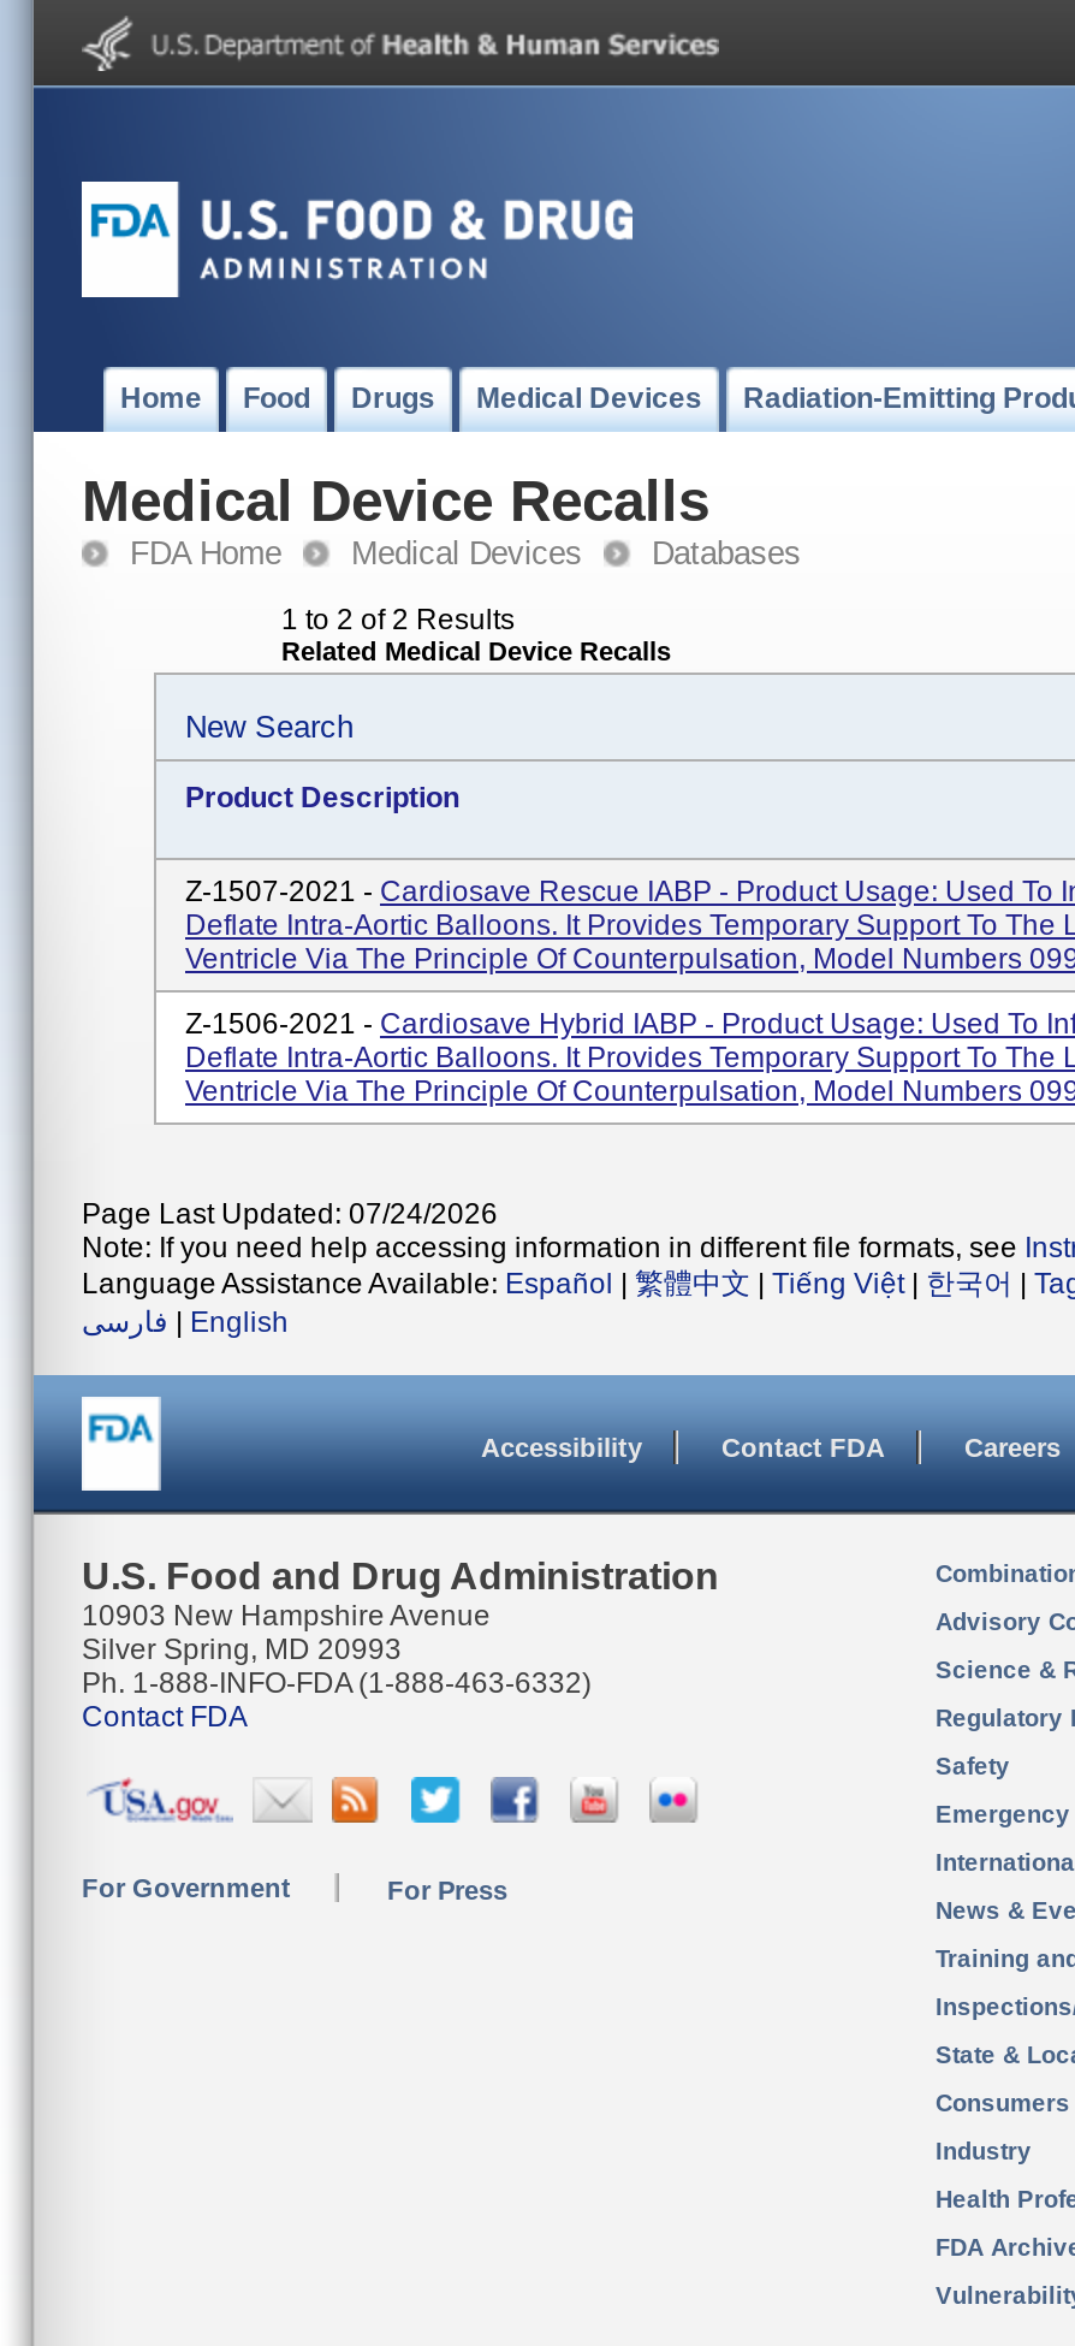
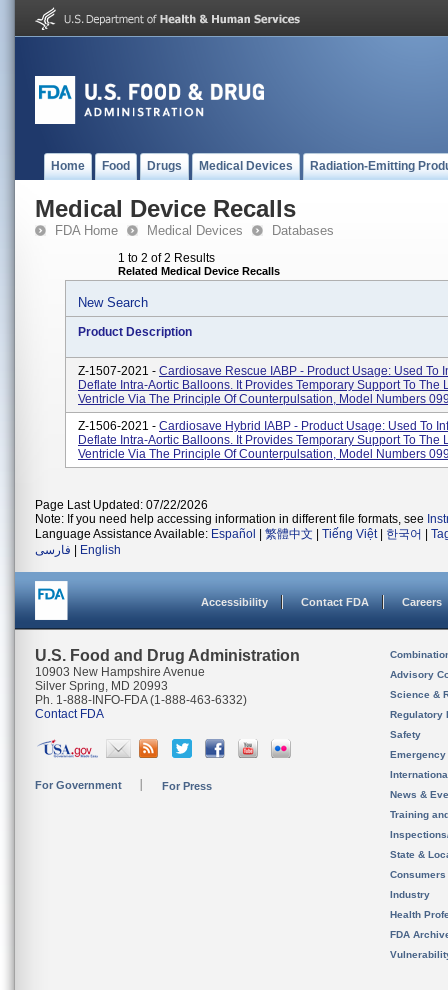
[82,1197,498,1231] Page Last Updated: 07/24/2026 -> [35,498,208,512] Page Last Updated: 07/22/2026

